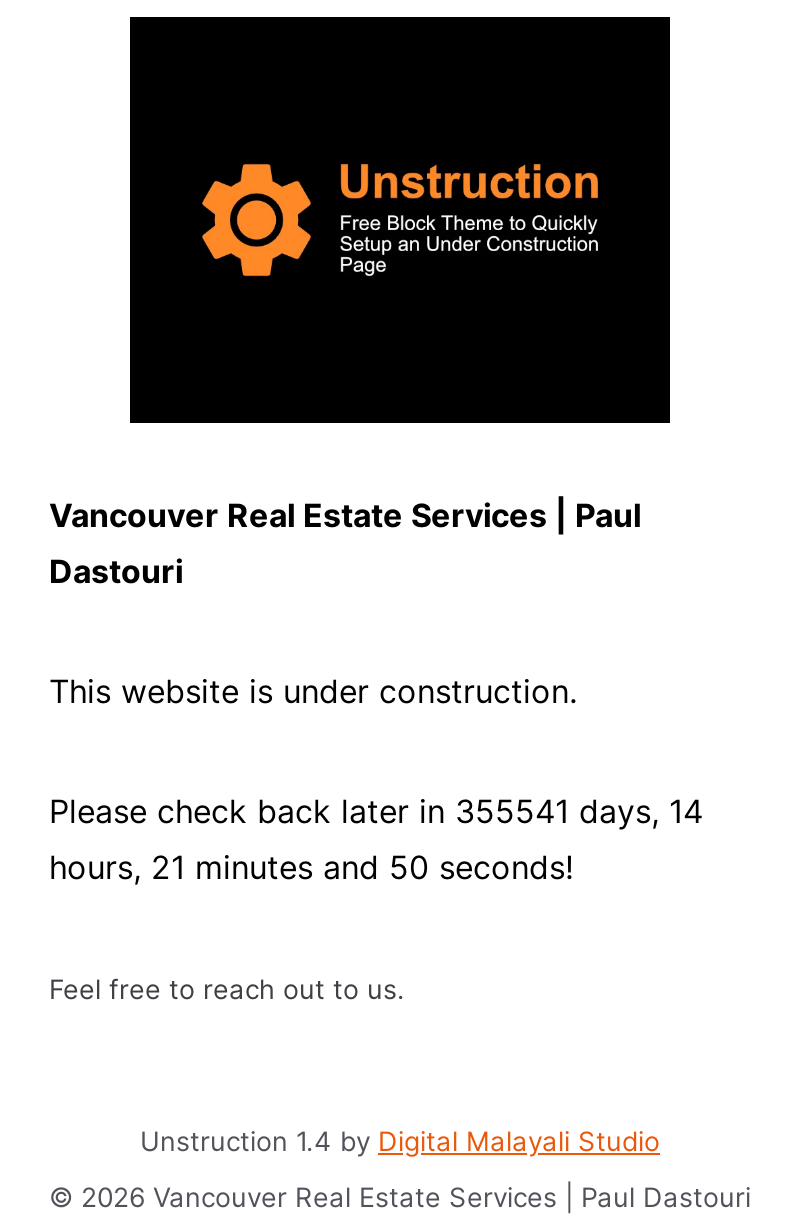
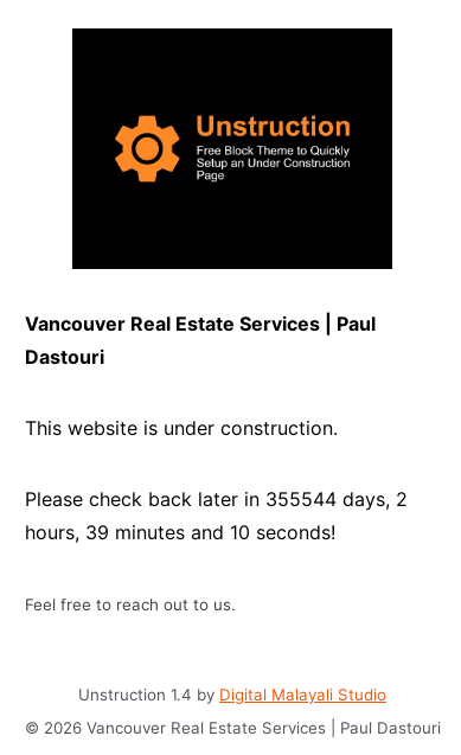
[49,790,703,830] Please check back later in 355541 days, 14 -> [24,487,407,510] Please check back later in 355544 days, 2
[49,846,573,886] hours, 21 minutes and 50 seconds! -> [24,520,335,543] hours, 39 minutes and 10 seconds!

